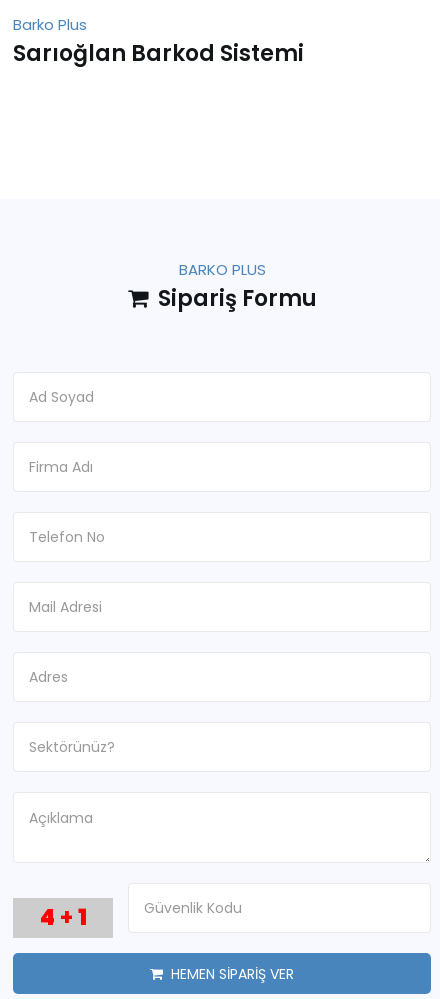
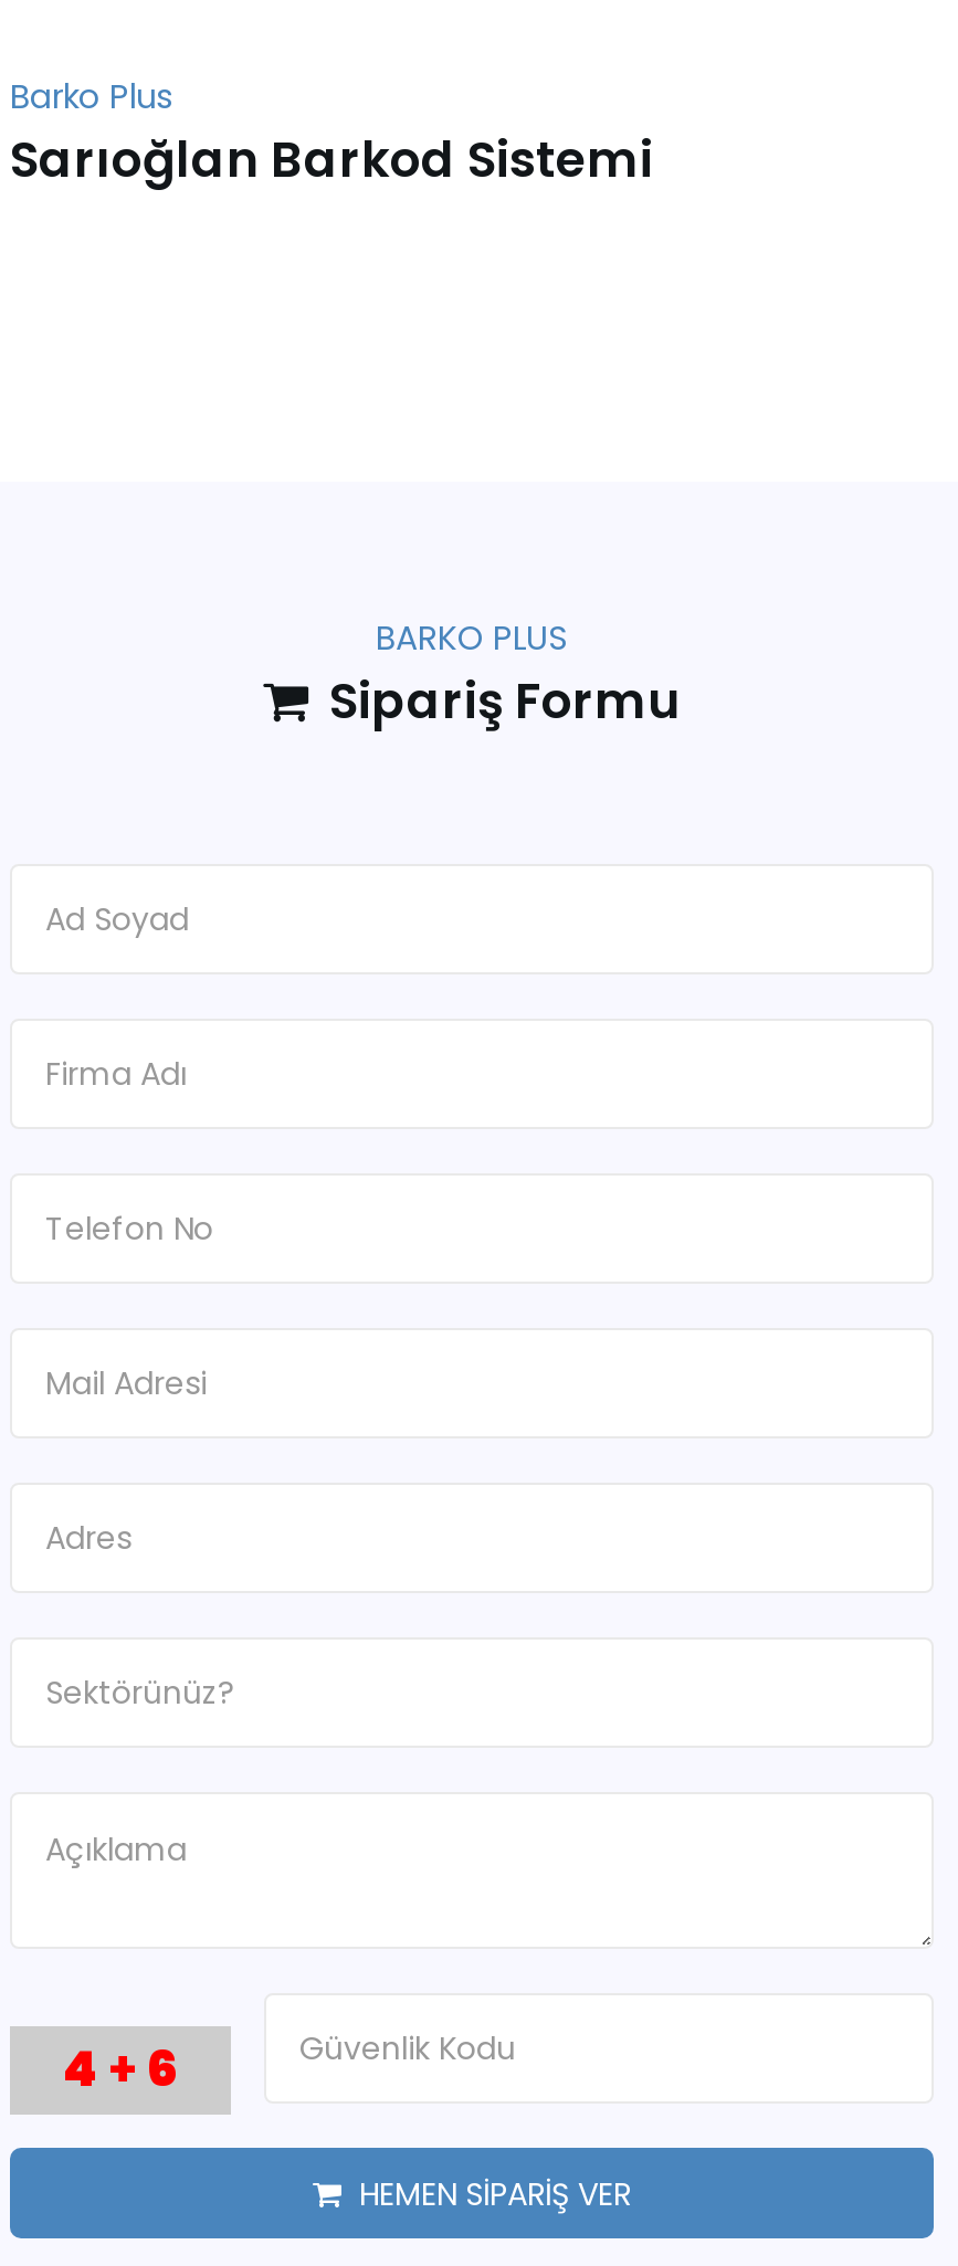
[39,902,86,933] 4 + 1 -> [63,2035,178,2103] 4 + 6

